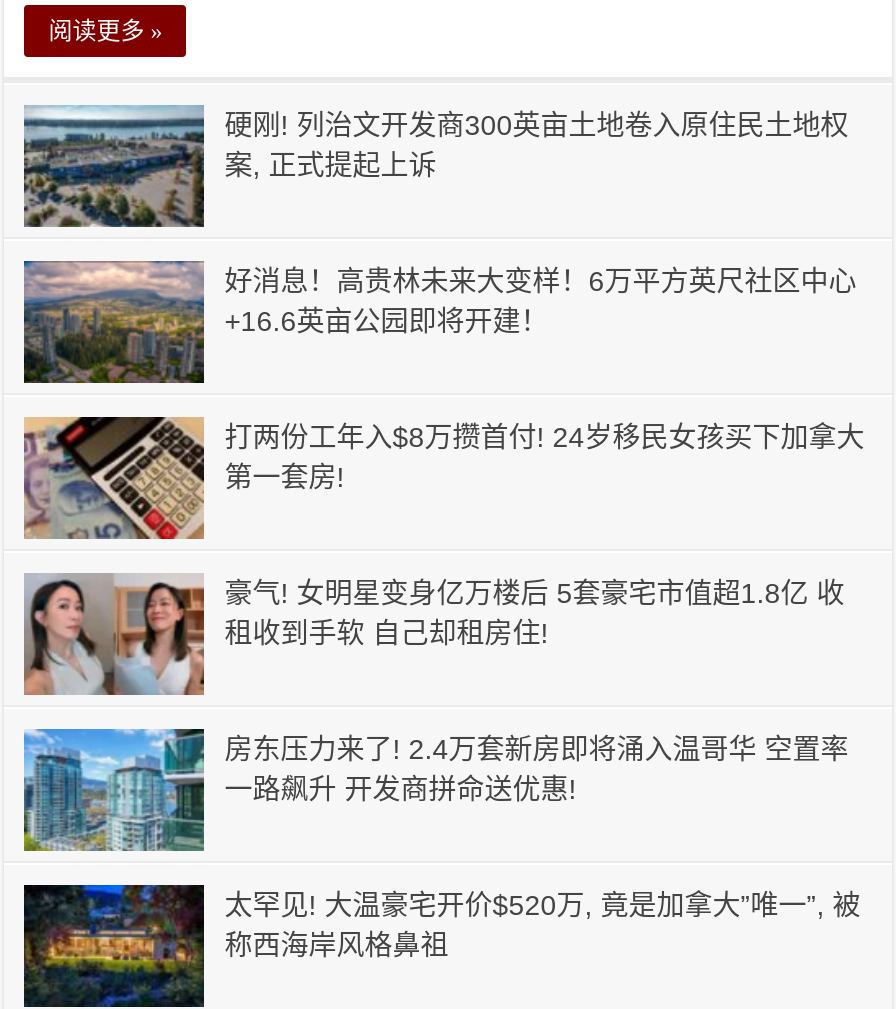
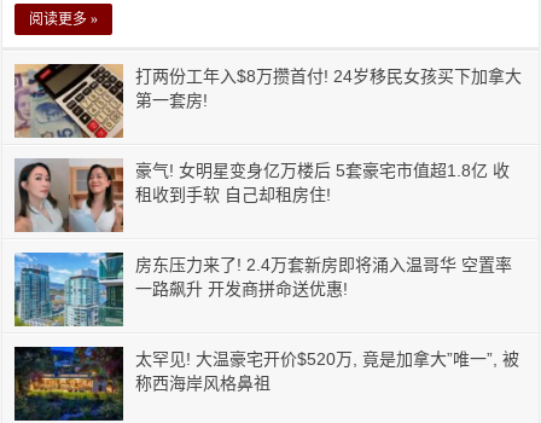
[24,104,848,228] [image] | 硬刚! 列治文开发商300英亩土地卷入原住民土地权 | 案, 正式提起上诉 -> none
[22,260,856,384] [image] | 好消息！高贵林未来大变样！6万平方英尺社区中心 | +16.6英亩公园即将开建！ -> none

